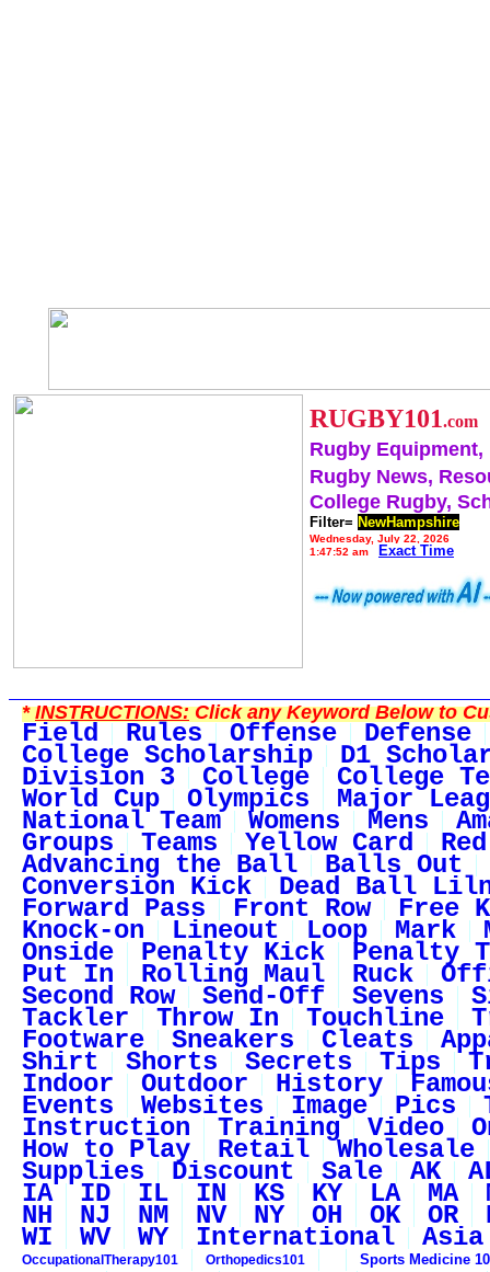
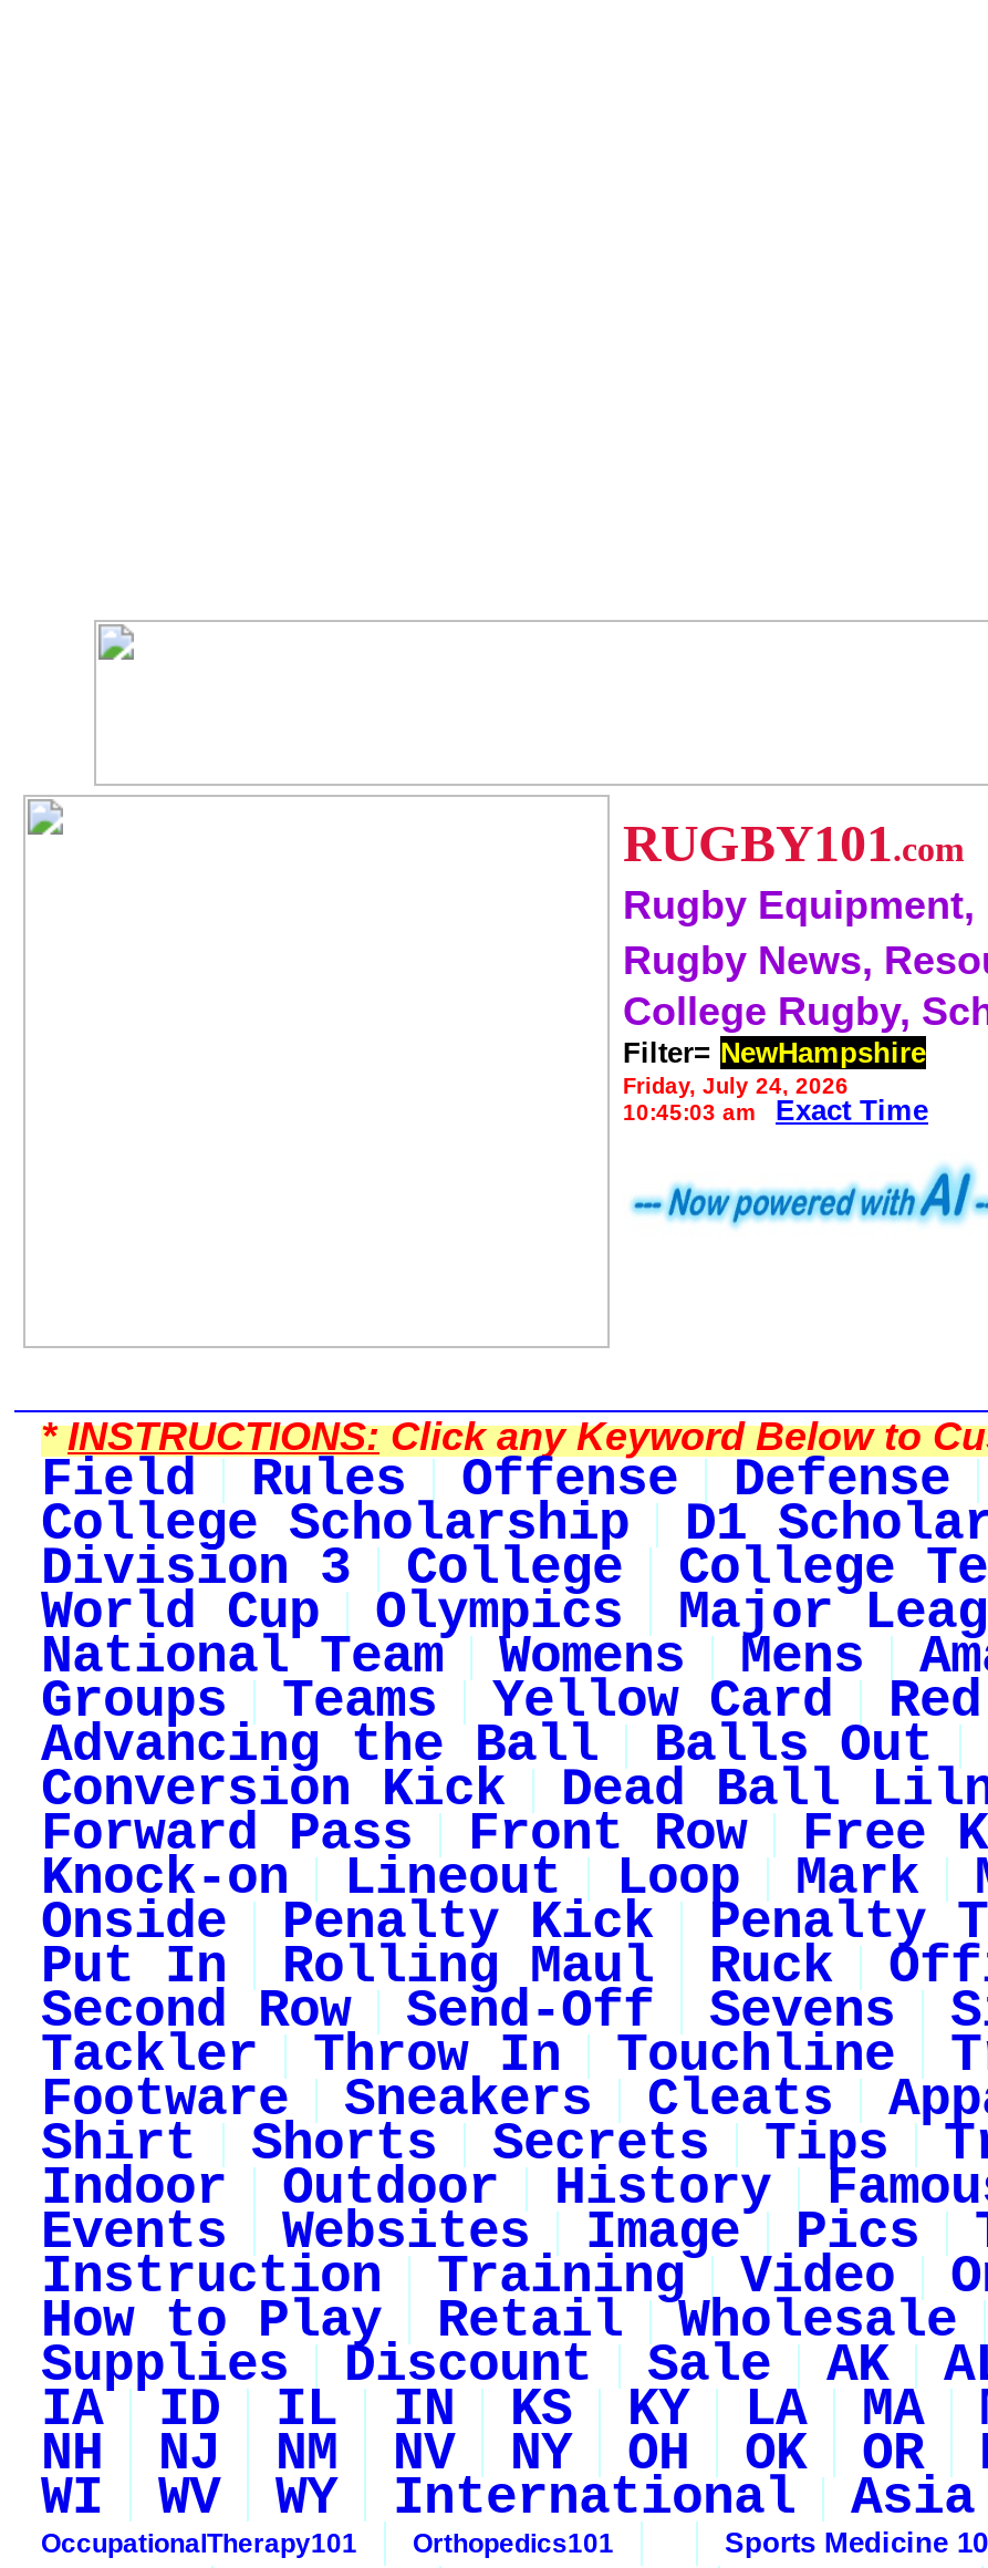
[310,532,450,545] Wednesday, July 22, 2026 -> [623,1074,849,1098] Friday, July 24, 2026
[310,542,454,559] 1:47:52 am Exact Time -> [623,1094,928,1127] 10:45:03 am Exact Time

